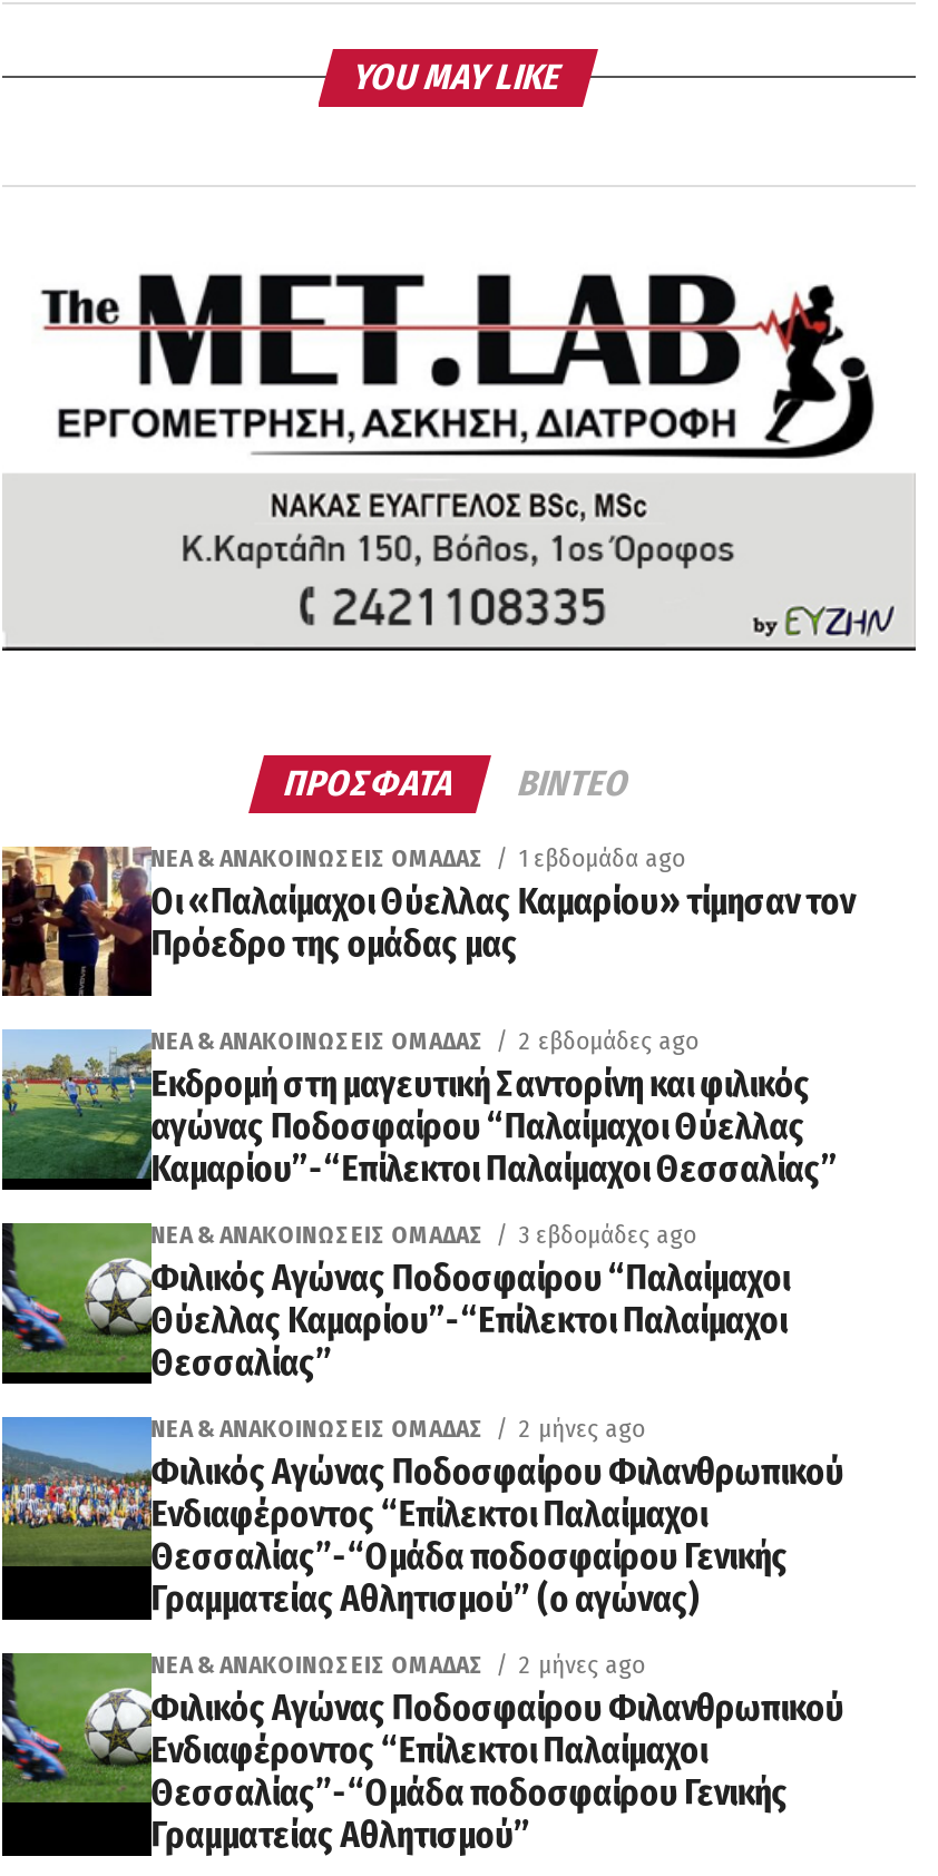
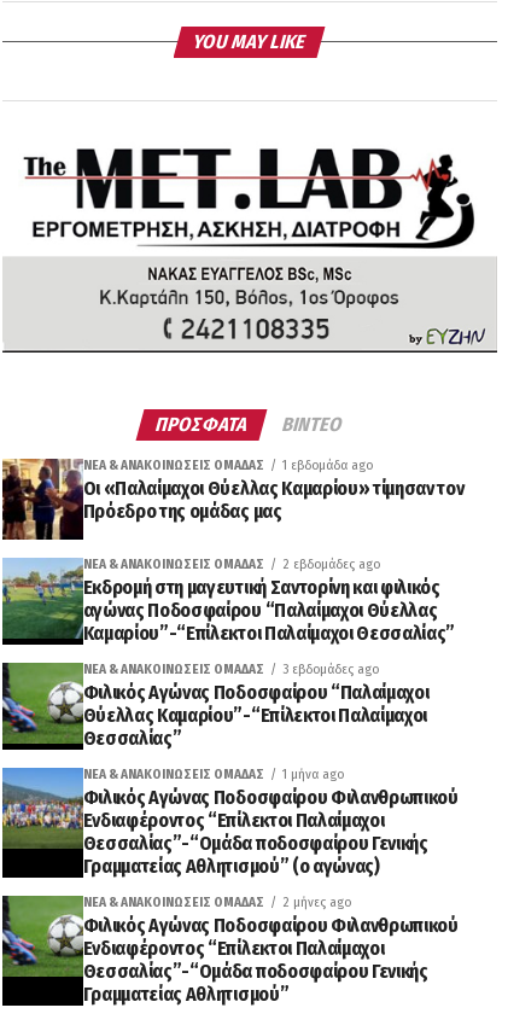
[151,1415,645,1444] ΝΈΑ & ΑΝΑΚΟΙΝΏΣΕΙΣ ΟΜΆΔΑΣ 2 μήνες ago -> [83,766,343,782] ΝΈΑ & ΑΝΑΚΟΙΝΏΣΕΙΣ ΟΜΆΔΑΣ 1 μήνα ago

